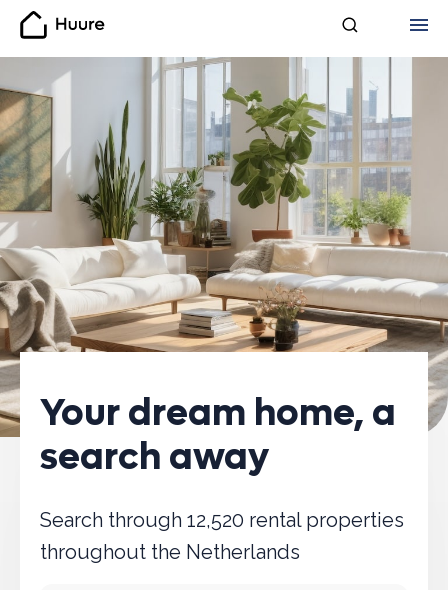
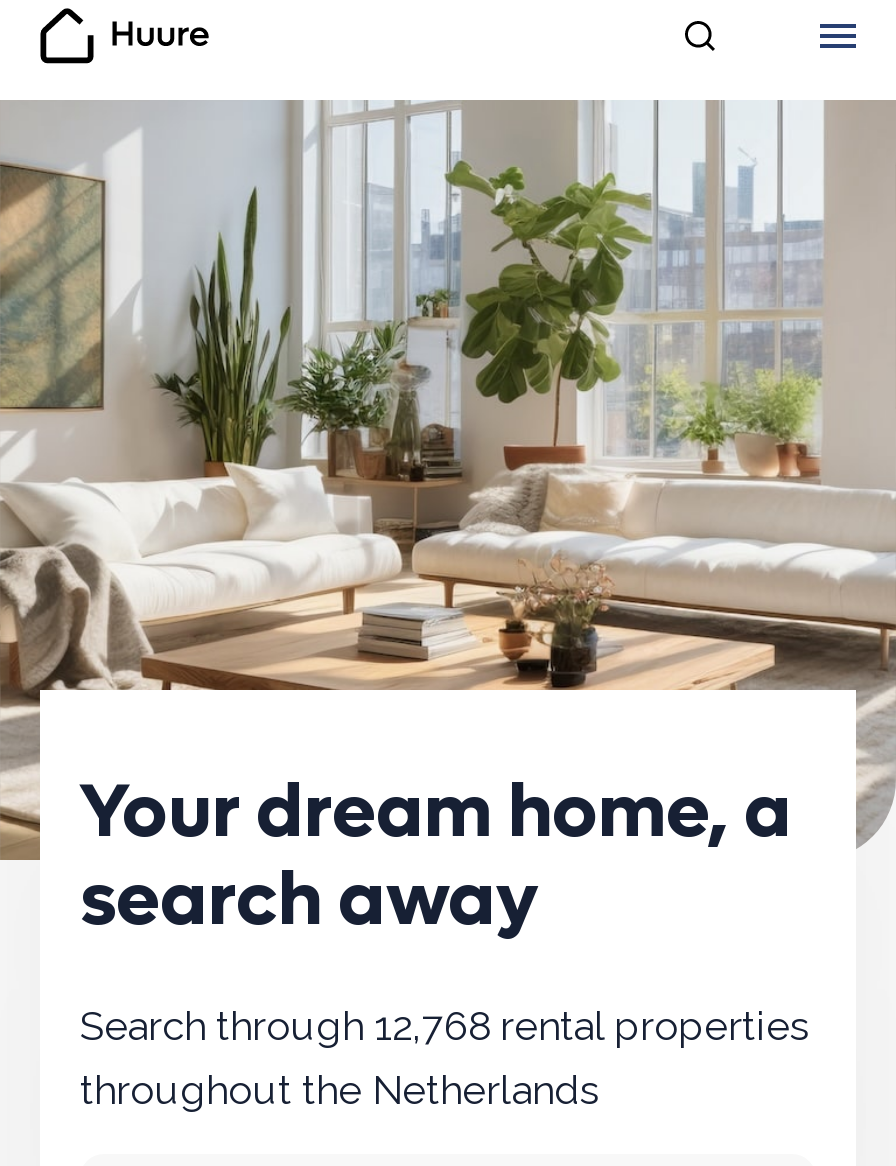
[40,508,404,532] Search through 12,520 rental properties -> [80,1002,810,1050] Search through 12,768 rental properties

